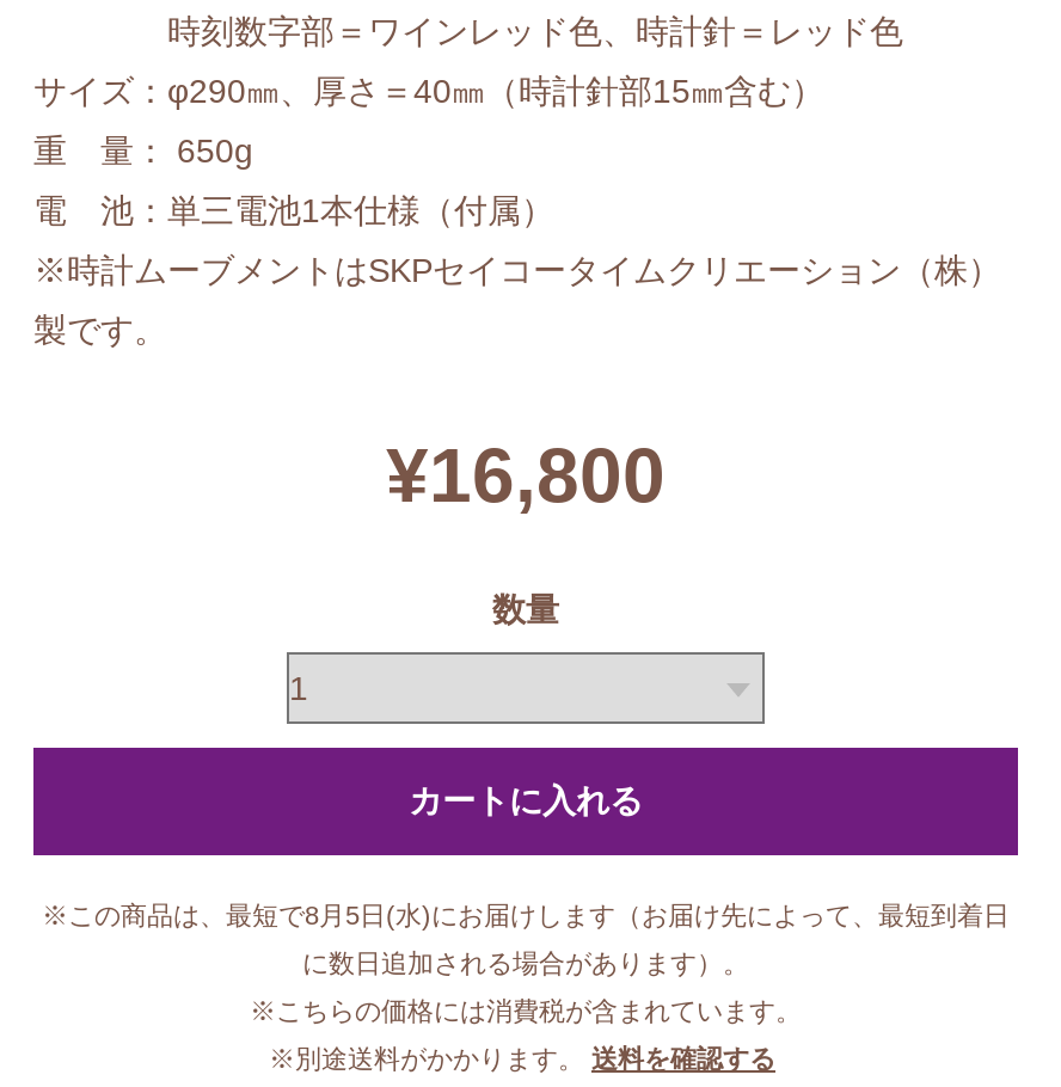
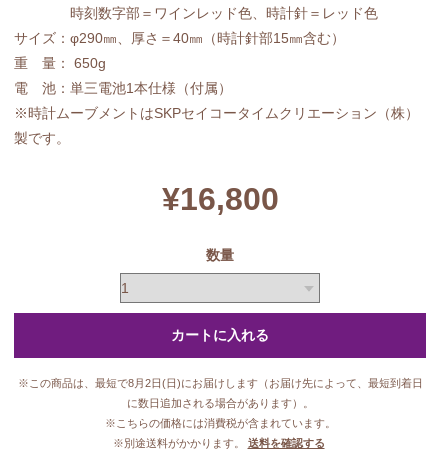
[42,899,1010,928] ※この商品は、最短で8月5日(水)にお届けします（お届け先によって、最短到着日 -> [17,376,422,388] ※この商品は、最短で8月2日(日)にお届けします（お届け先によって、最短到着日

